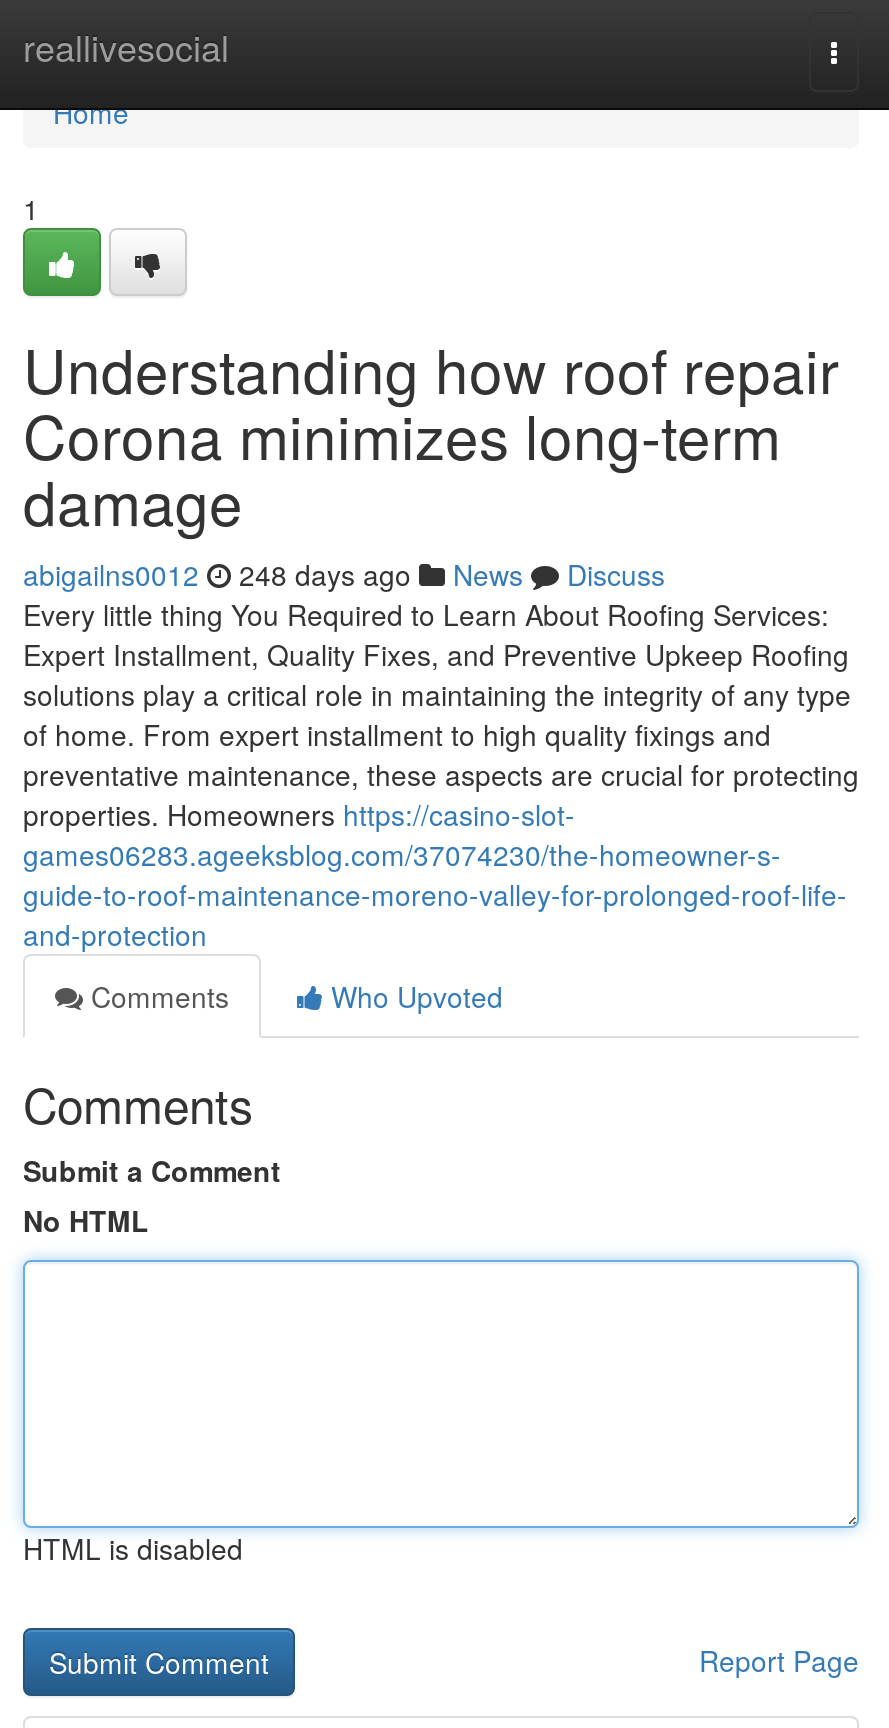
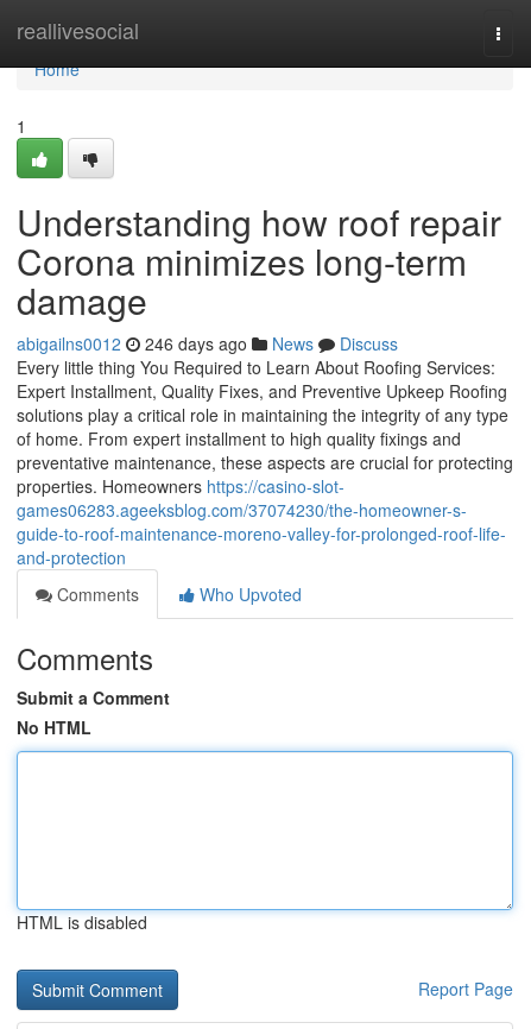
[23,554,665,594] abigailns0012 248 days ago News Discuss -> [17,332,398,355] abigailns0012 246 days ago News Discuss

